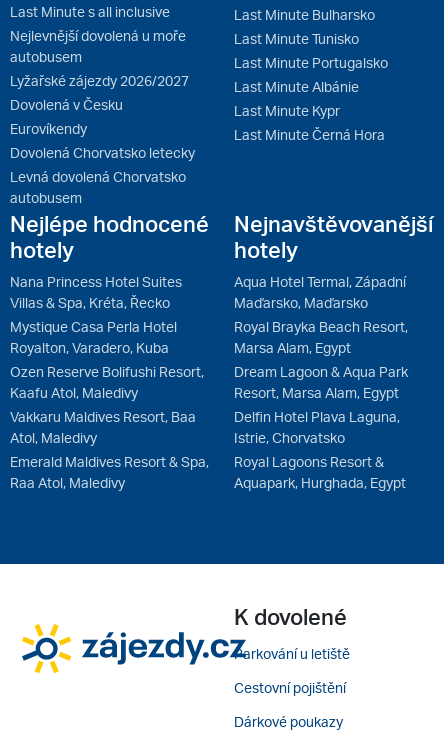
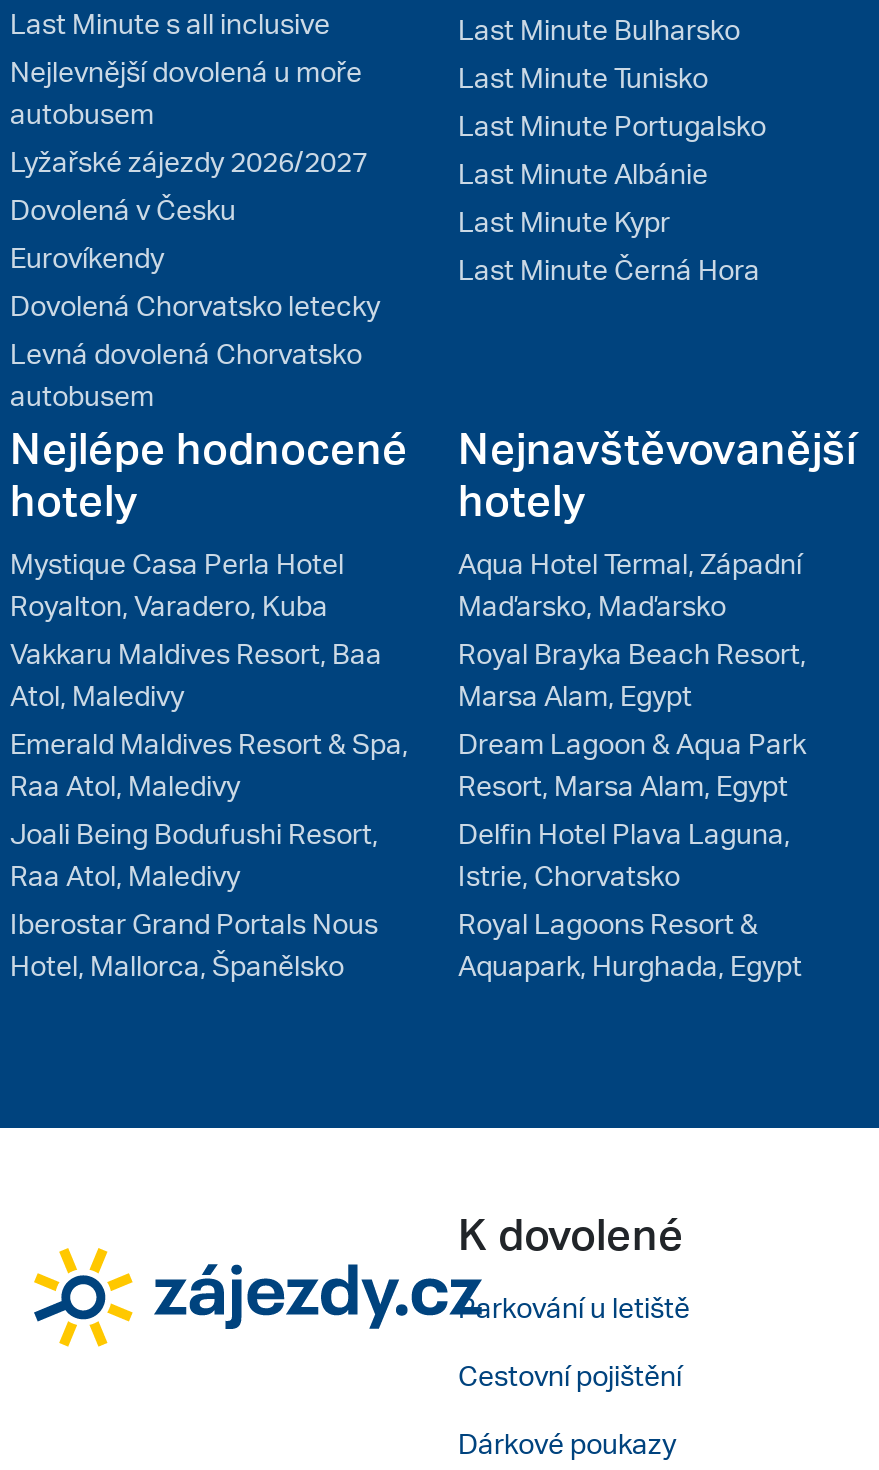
[10,272,182,310] Nana Princess Hotel Suites | Villas & Spa, Kréta, Řecko -> none
moved [10,317,177,355] -> [10,545,344,621]: Mystique Casa Perla Hotel | Royalton, Varadero, Kuba
[10,362,204,400] Ozen Reserve Bolifushi Resort, | Kaafu Atol, Maledivy -> none
moved [10,407,209,490] -> [10,635,408,801]: Vakkaru Maldives Resort, Baa | Atol, Maledivy | Emerald Maldives Resort & Spa, | Raa Atol, Maledivy
none -> [10,815,378,981] Joali Being Bodufushi Resort, | Raa Atol, Maledivy | Iberostar Grand Portals Nous | Hotel, Mallorca, Španělsko

